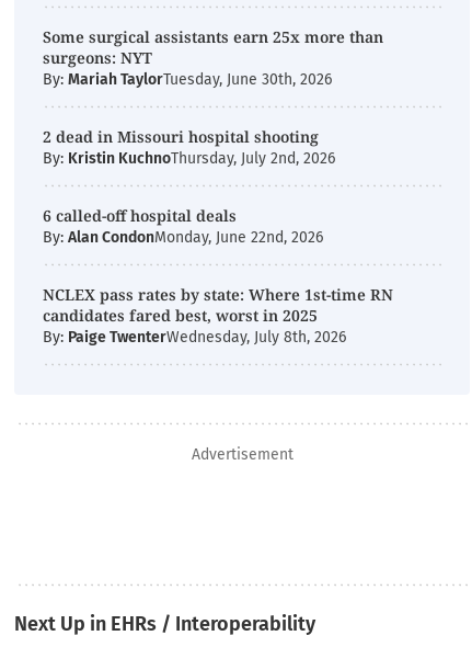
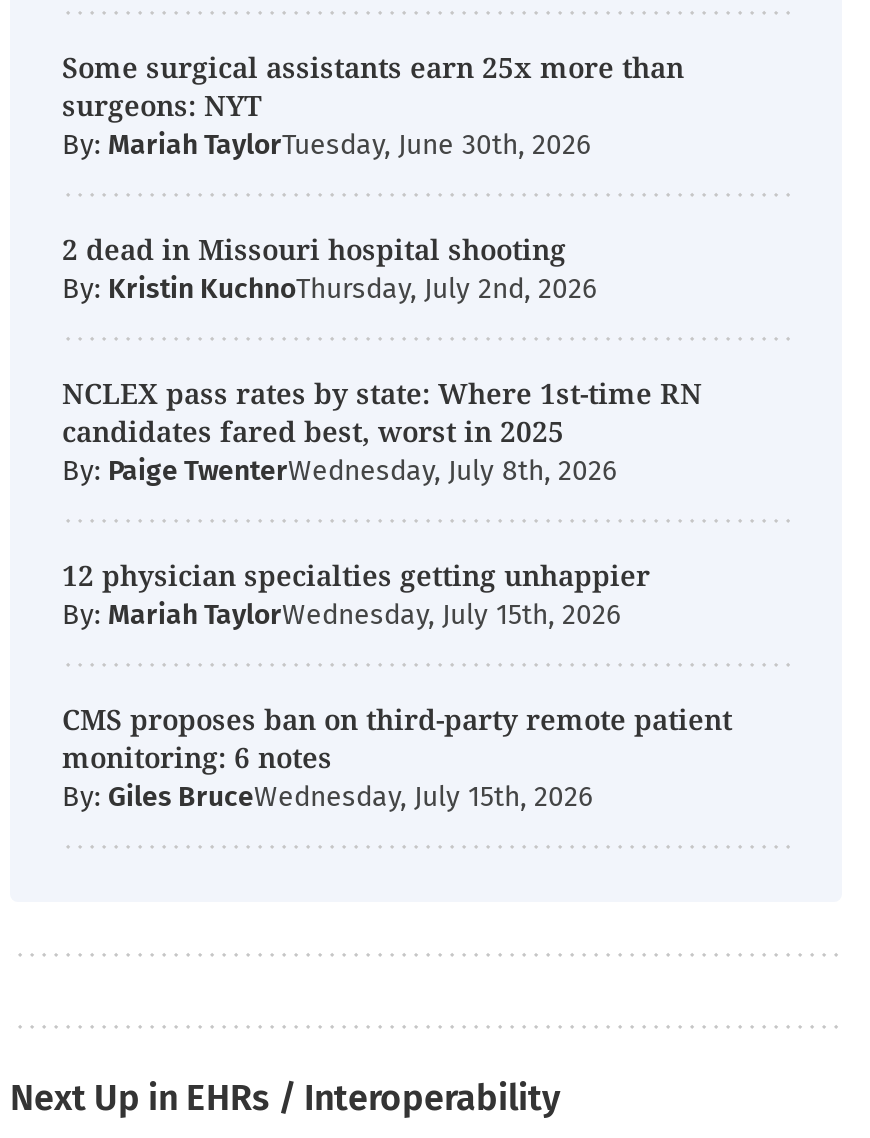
[43,205,323,247] 6 called-off hospital deals | By: Alan CondonMonday, June 22nd, 2026 -> none
moved [43,284,393,347] -> [62,374,702,488]: NCLEX pass rates by state: Where 1st-time RN | candidates fared best, worst in 2025 | By: Paige TwenterWednesday, July 8th, 2026
[191,445,293,464] Advertisement -> [62,556,732,814] 12 physician specialties getting unhappier | By: Mariah TaylorWednesday, July 15th, 2026 | CMS proposes ban on third-party remote patient | monitoring: 6 notes | By: Giles BruceWednesday, July 15th, 2026

